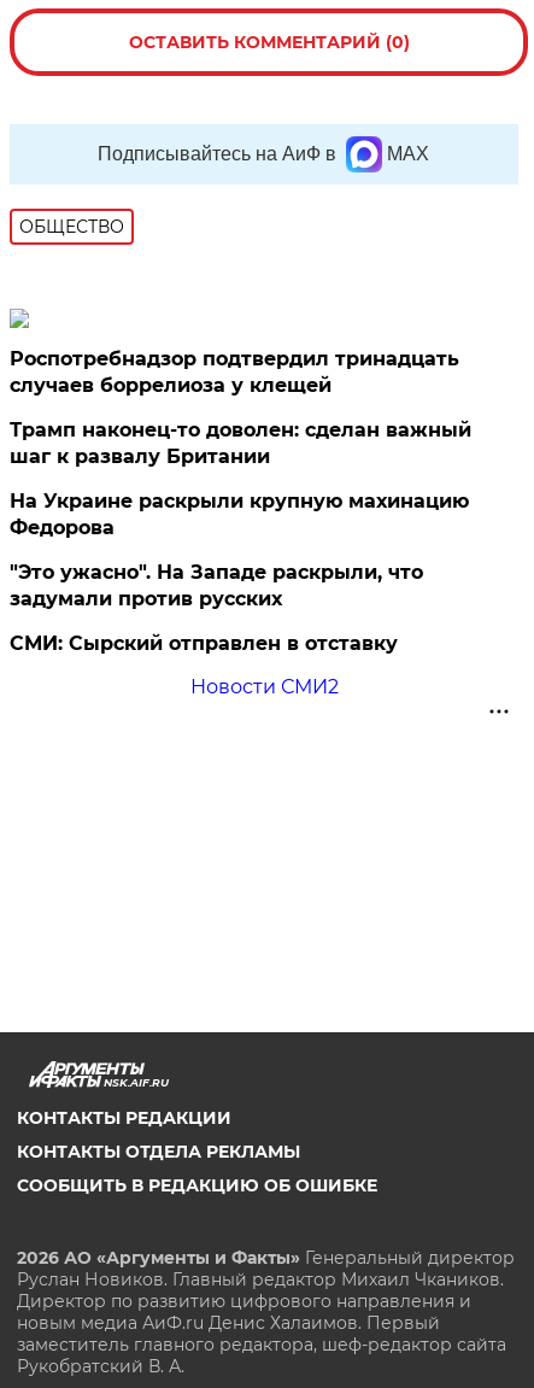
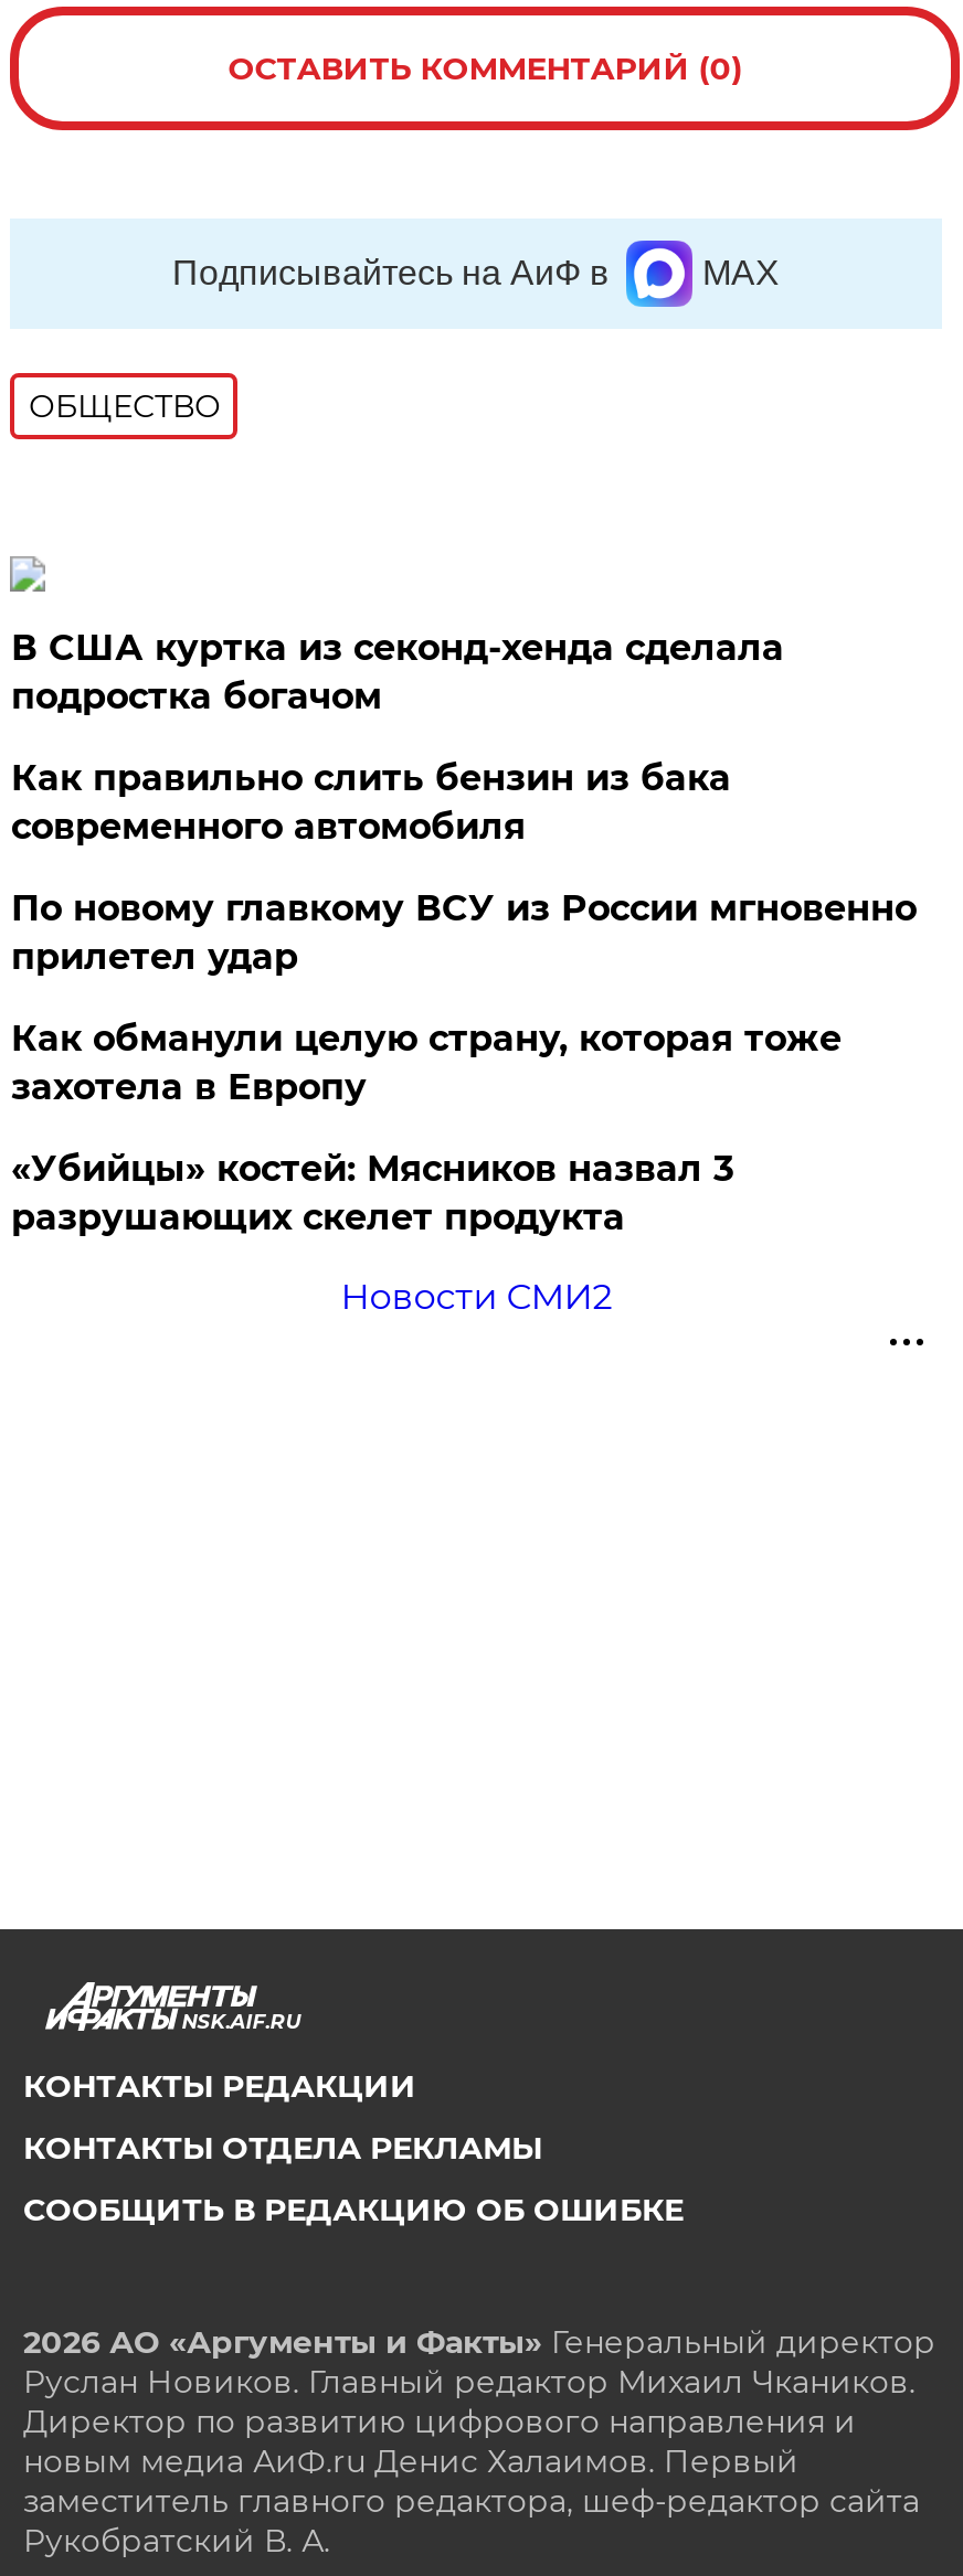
[10,347,460,397] Роспотребнадзор подтвердил тринадцать | случаев боррелиоза у клещей -> [11,627,784,717] В США куртка из секонд-хенда сделала | подростка богачом
[10,418,472,468] Трамп наконец-то доволен: сделан важный | шаг к развалу Британии -> [11,757,731,848] Как правильно слить бензин из бака | современного автомобиля
[10,490,469,539] На Украине раскрыли крупную махинацию | Федорова -> [11,887,916,978] По новому главкому ВСУ из России мгновенно | прилетел удар
[10,561,424,610] "Это ужасно". На Западе раскрыли, что | задумали против русских -> [11,1018,841,1108] Как обманули целую страну, которая тоже | захотела в Европу
[10,632,398,655] СМИ: Сырский отправлен в отставку -> [11,1148,733,1238] «Убийцы» костей: Мясников назвал 3 | разрушающих скелет продукта

